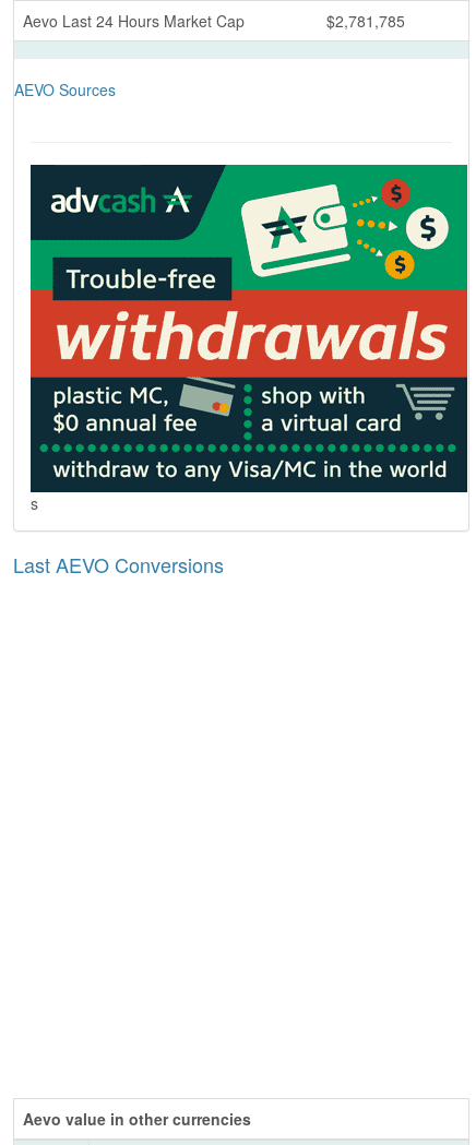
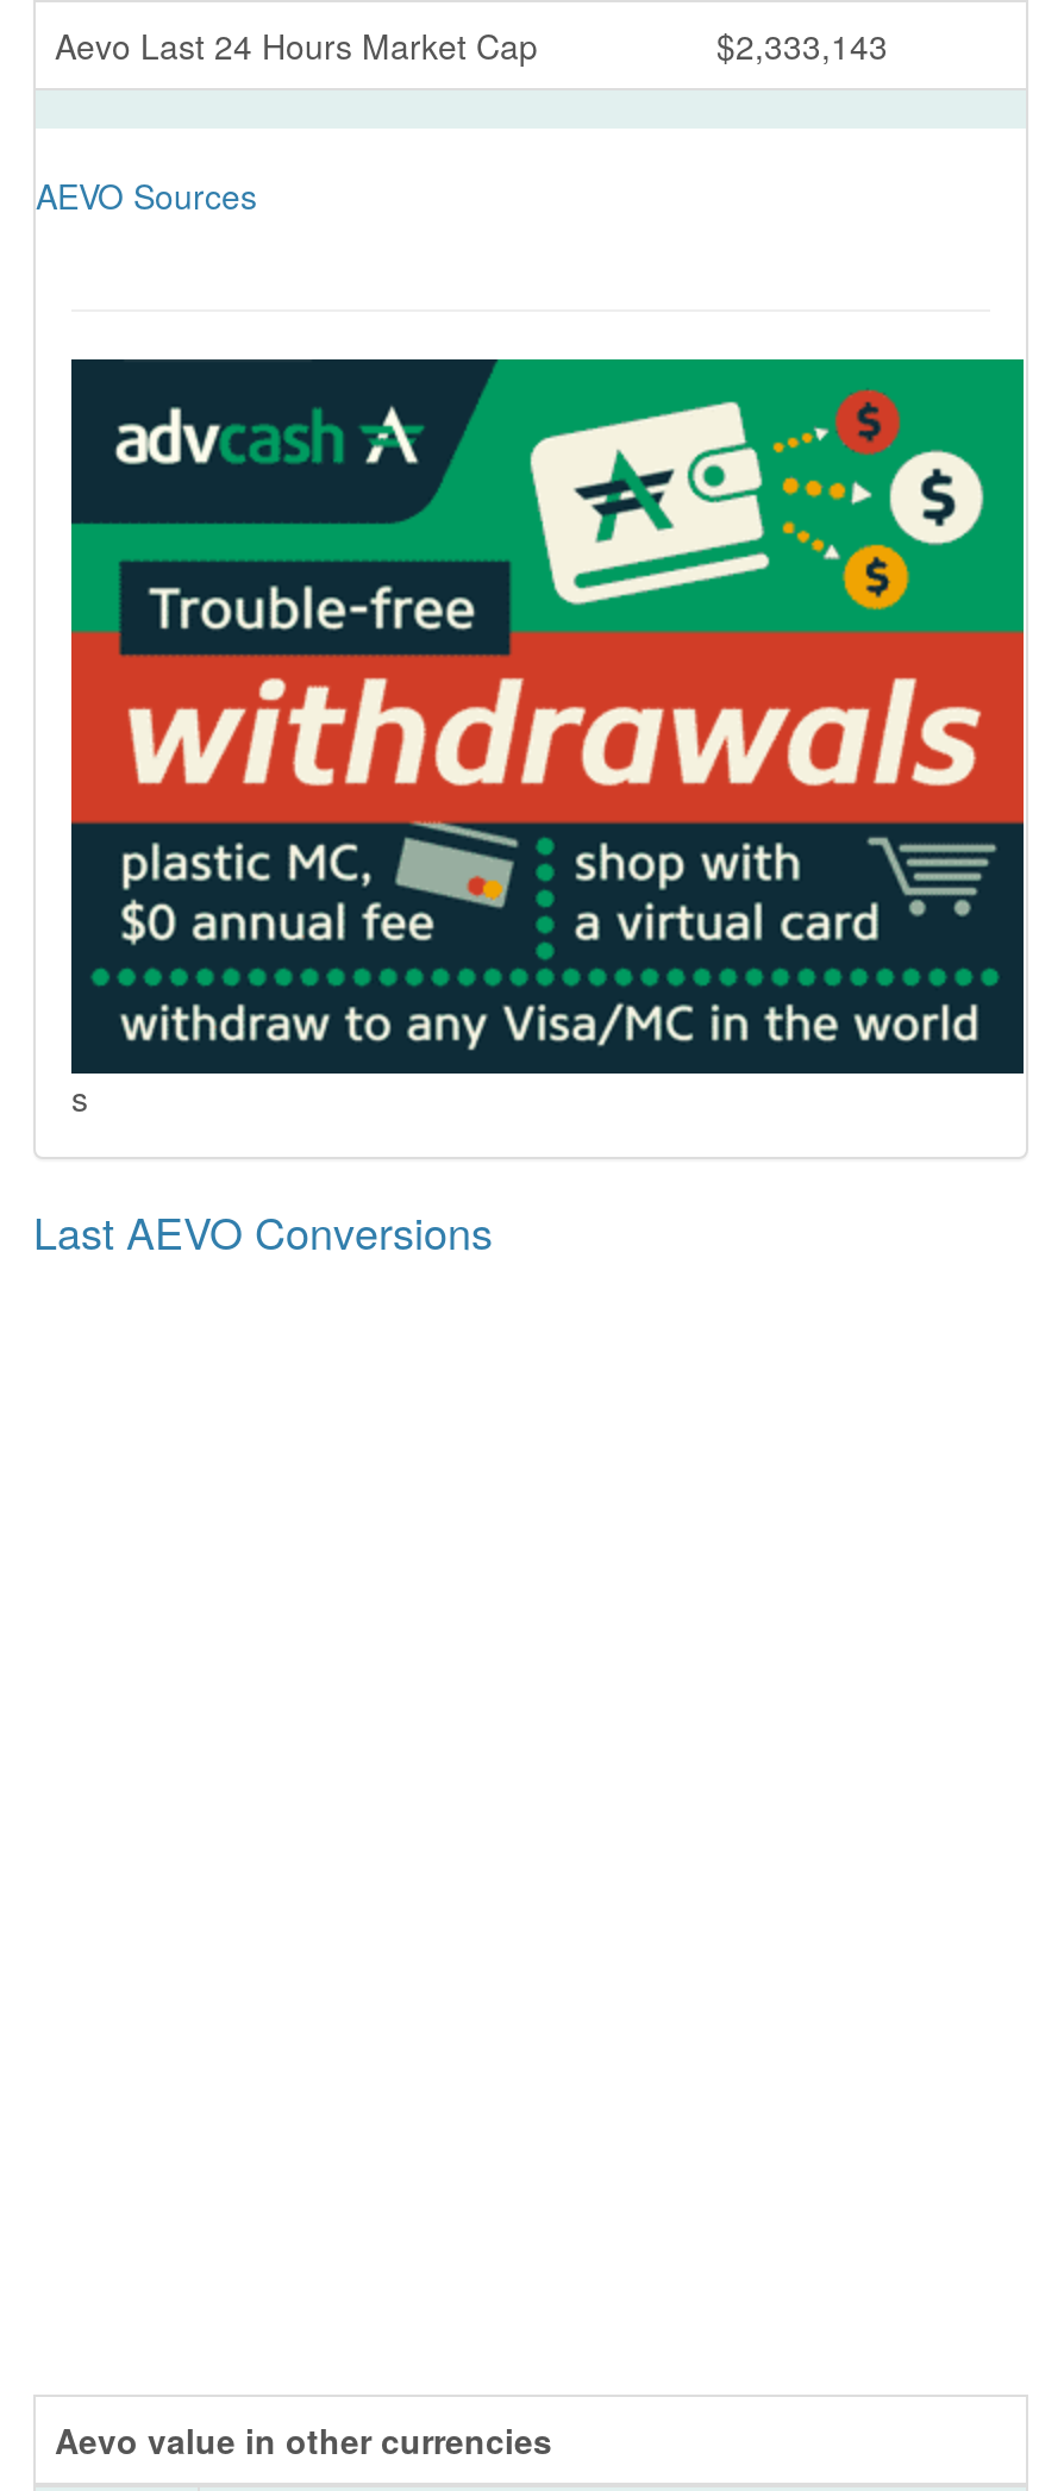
[326,9,405,31] $2,781,785 -> [716,20,888,68] $2,333,143

